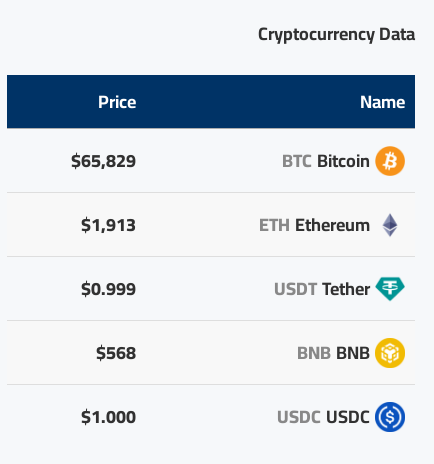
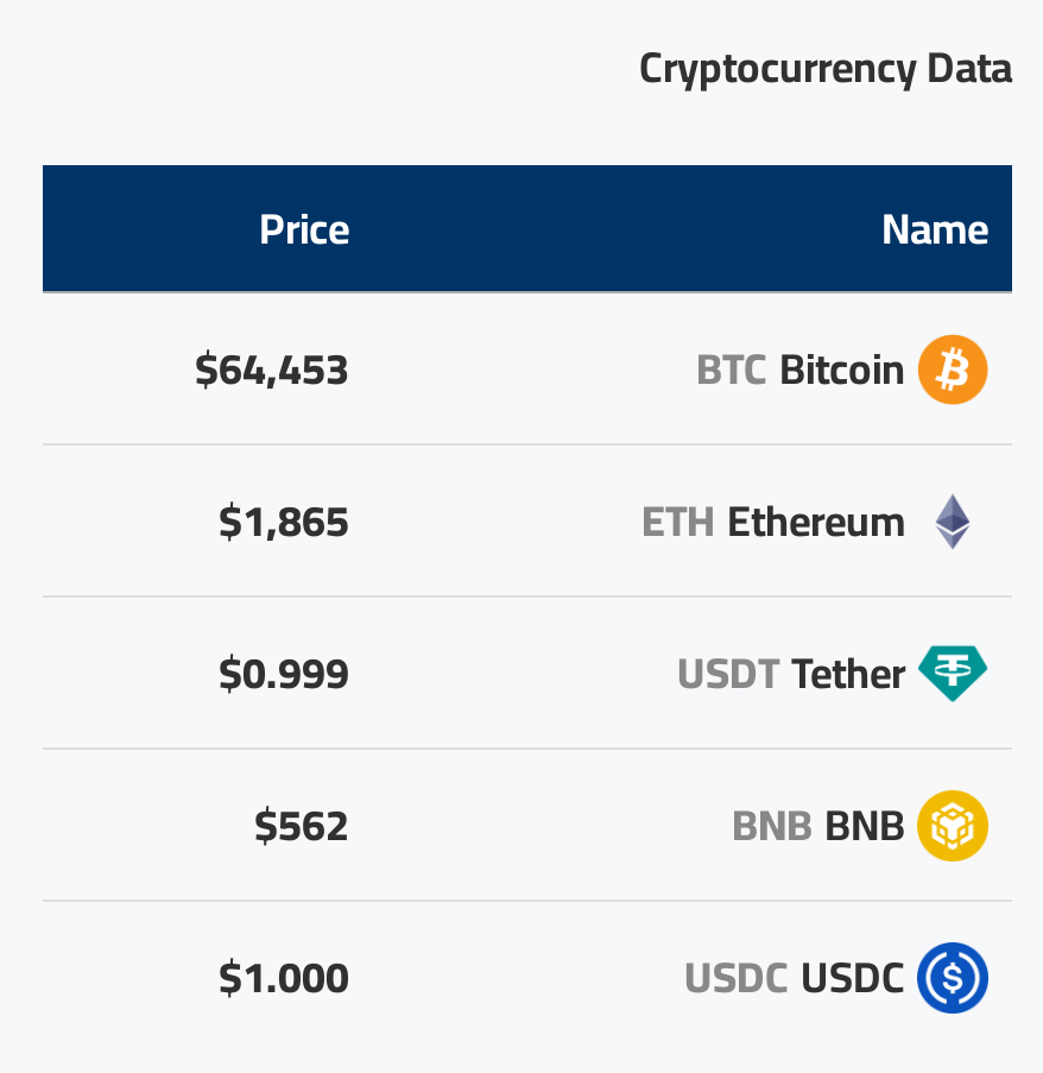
[71,144,136,177] $65,829 -> [195,329,349,408] $64,453
[81,208,136,241] $1,913 -> [219,481,349,560] $1,865
[96,336,136,369] $568 -> [254,786,349,864] $562

